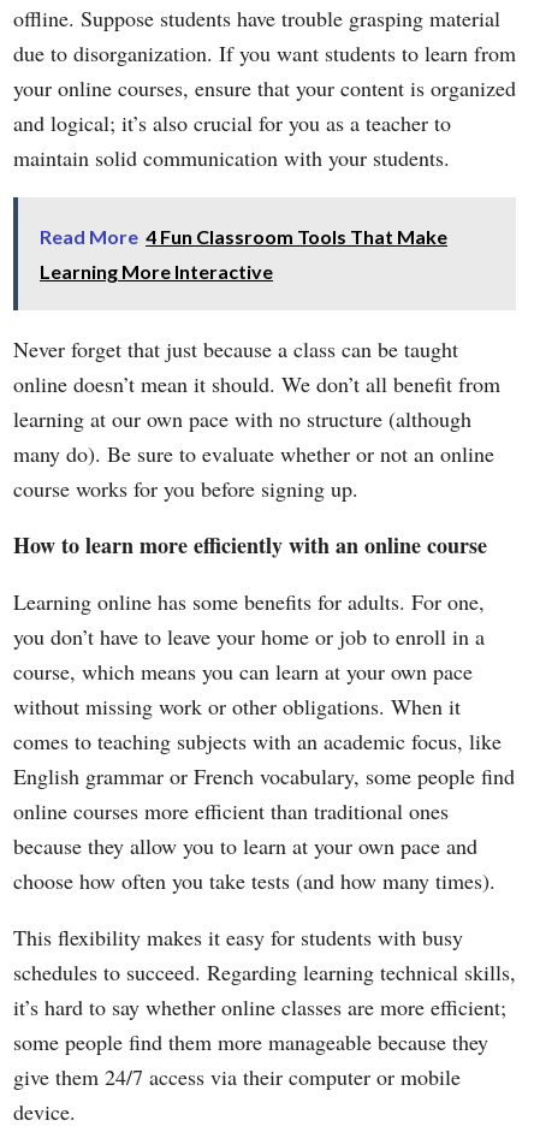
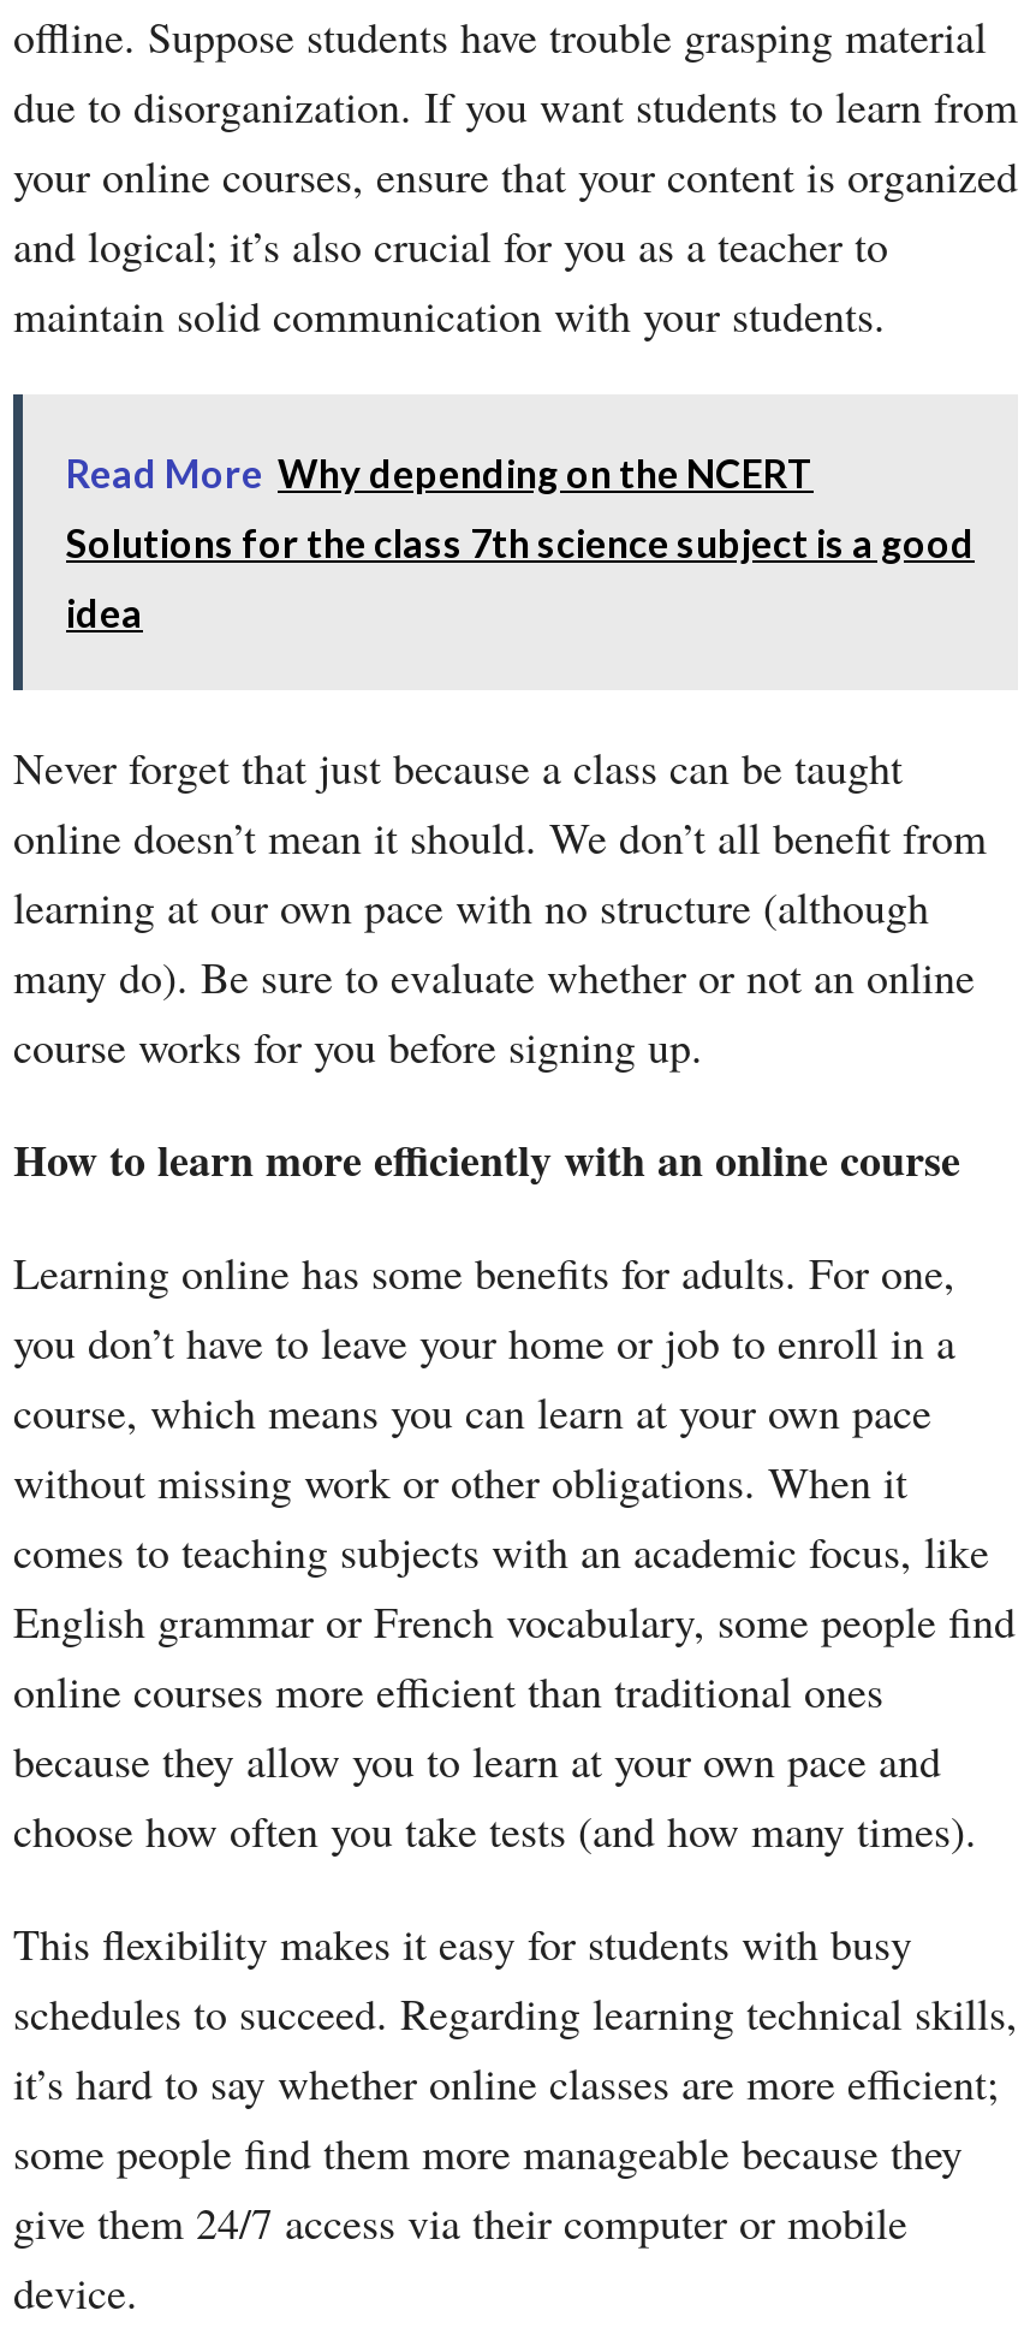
[40,225,447,283] Read More 4 Fun Classroom Tools That Make | Learning More Interactive -> [66,450,975,635] Read More Why depending on the NCERT | Solutions for the class 7th science subject is a good | idea

